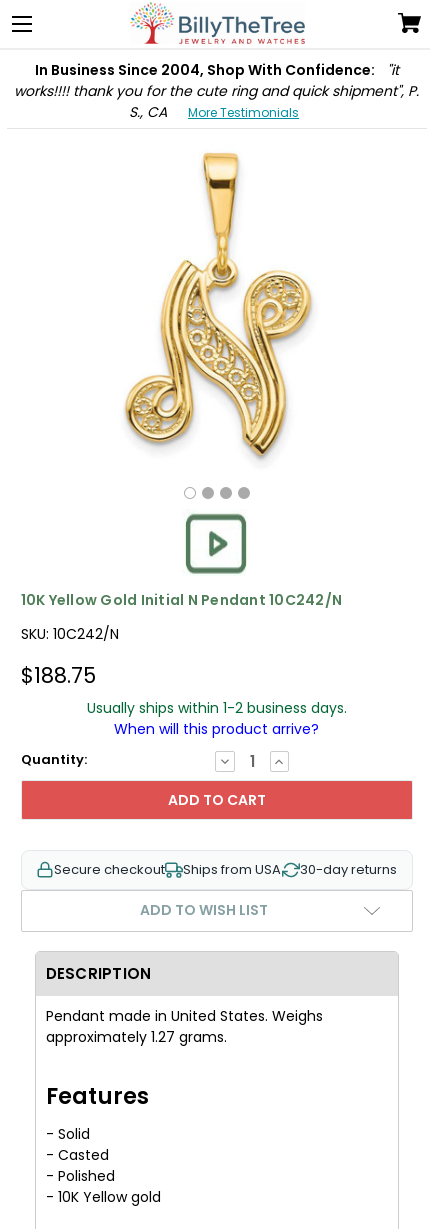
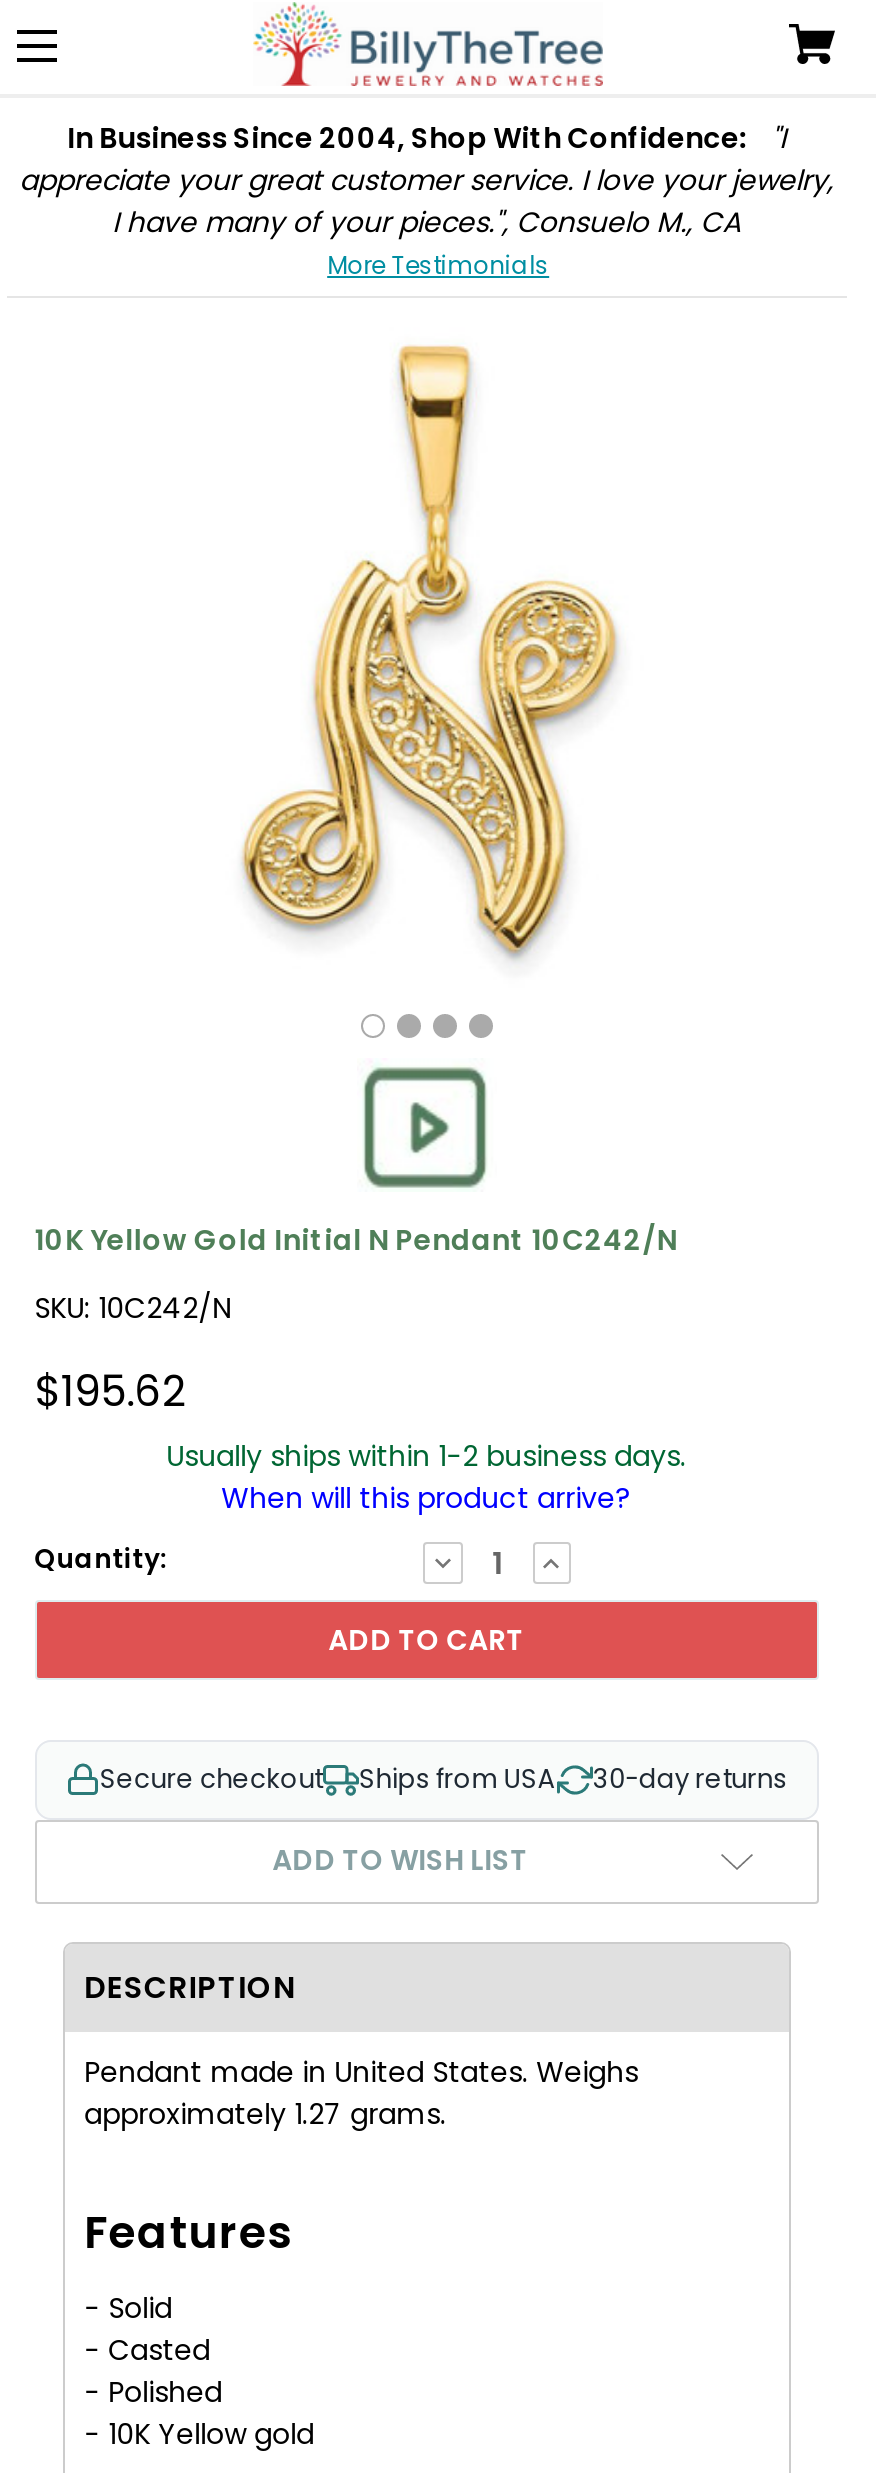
[14,60,419,122] In Business Since 2004, Shop With Confidence: "it | works!!!! thank you for the cute ring and quick shipment", P. | S., CA -> [19,118,833,242] In Business Since 2004, Shop With Confidence: "I | appreciate your great customer service. I love your jewelry, | I have many of your pieces.", Consuelo M., CA
[21,661,96,690] $188.75 -> [34,1362,186,1420] $195.62

